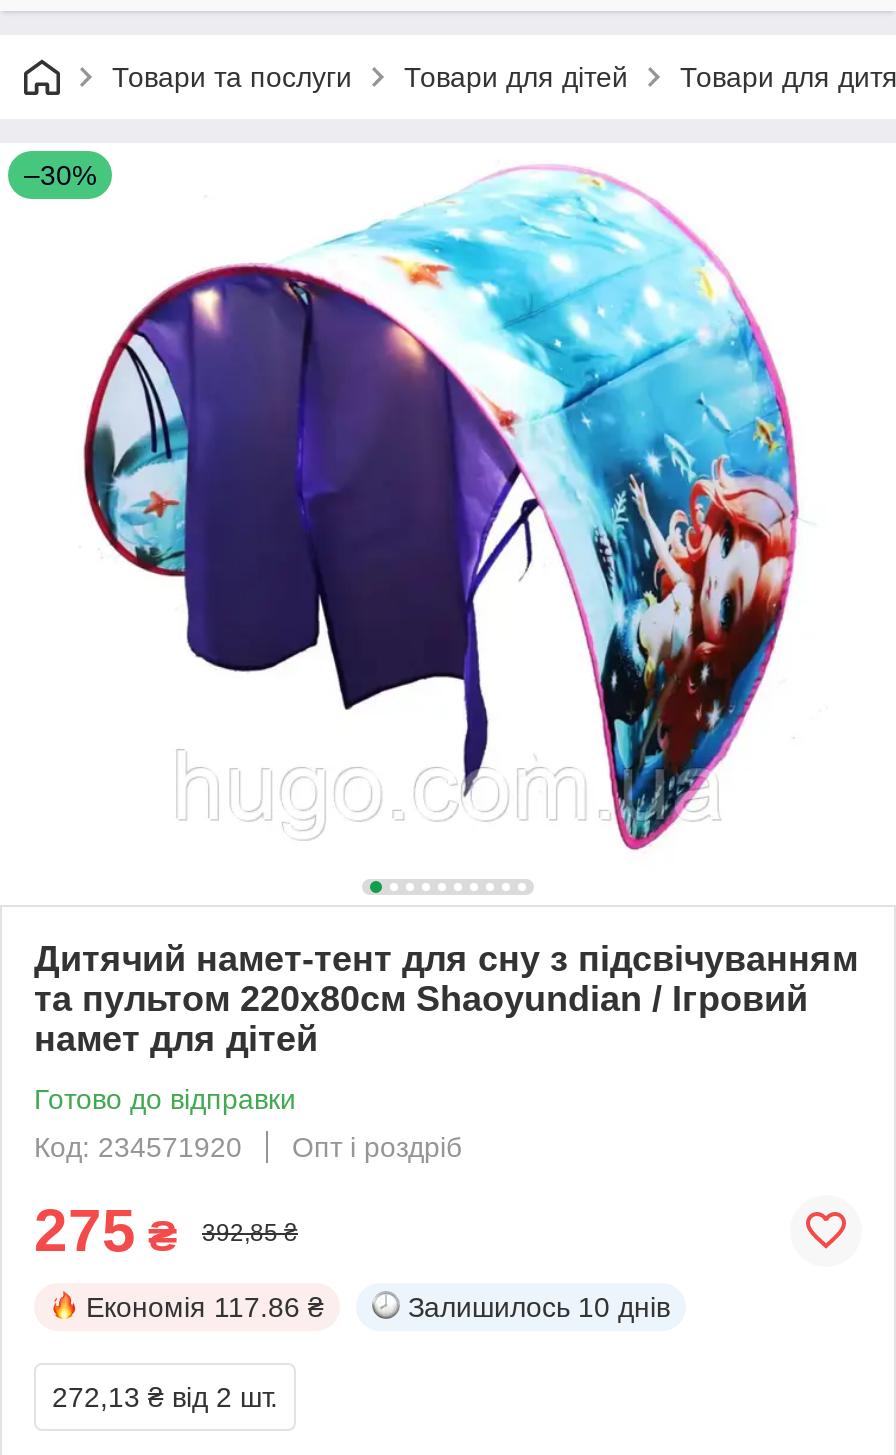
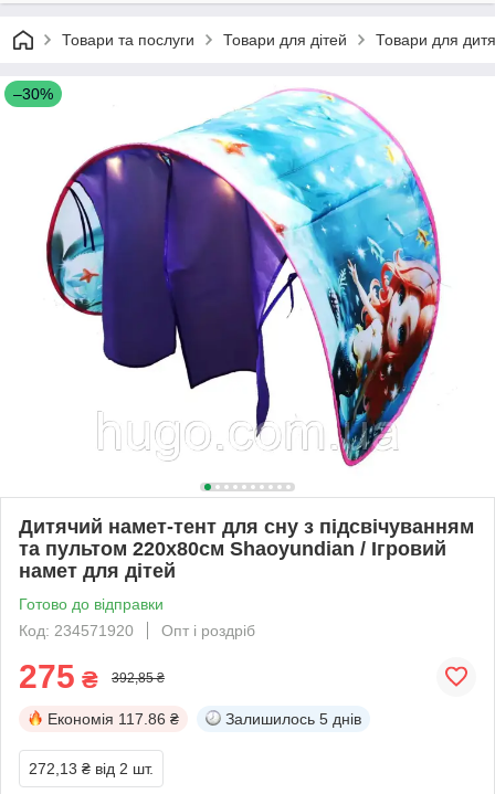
[408,1291,670,1323] Залишилось 10 днів -> [225,710,361,728] Залишилось 5 днів

